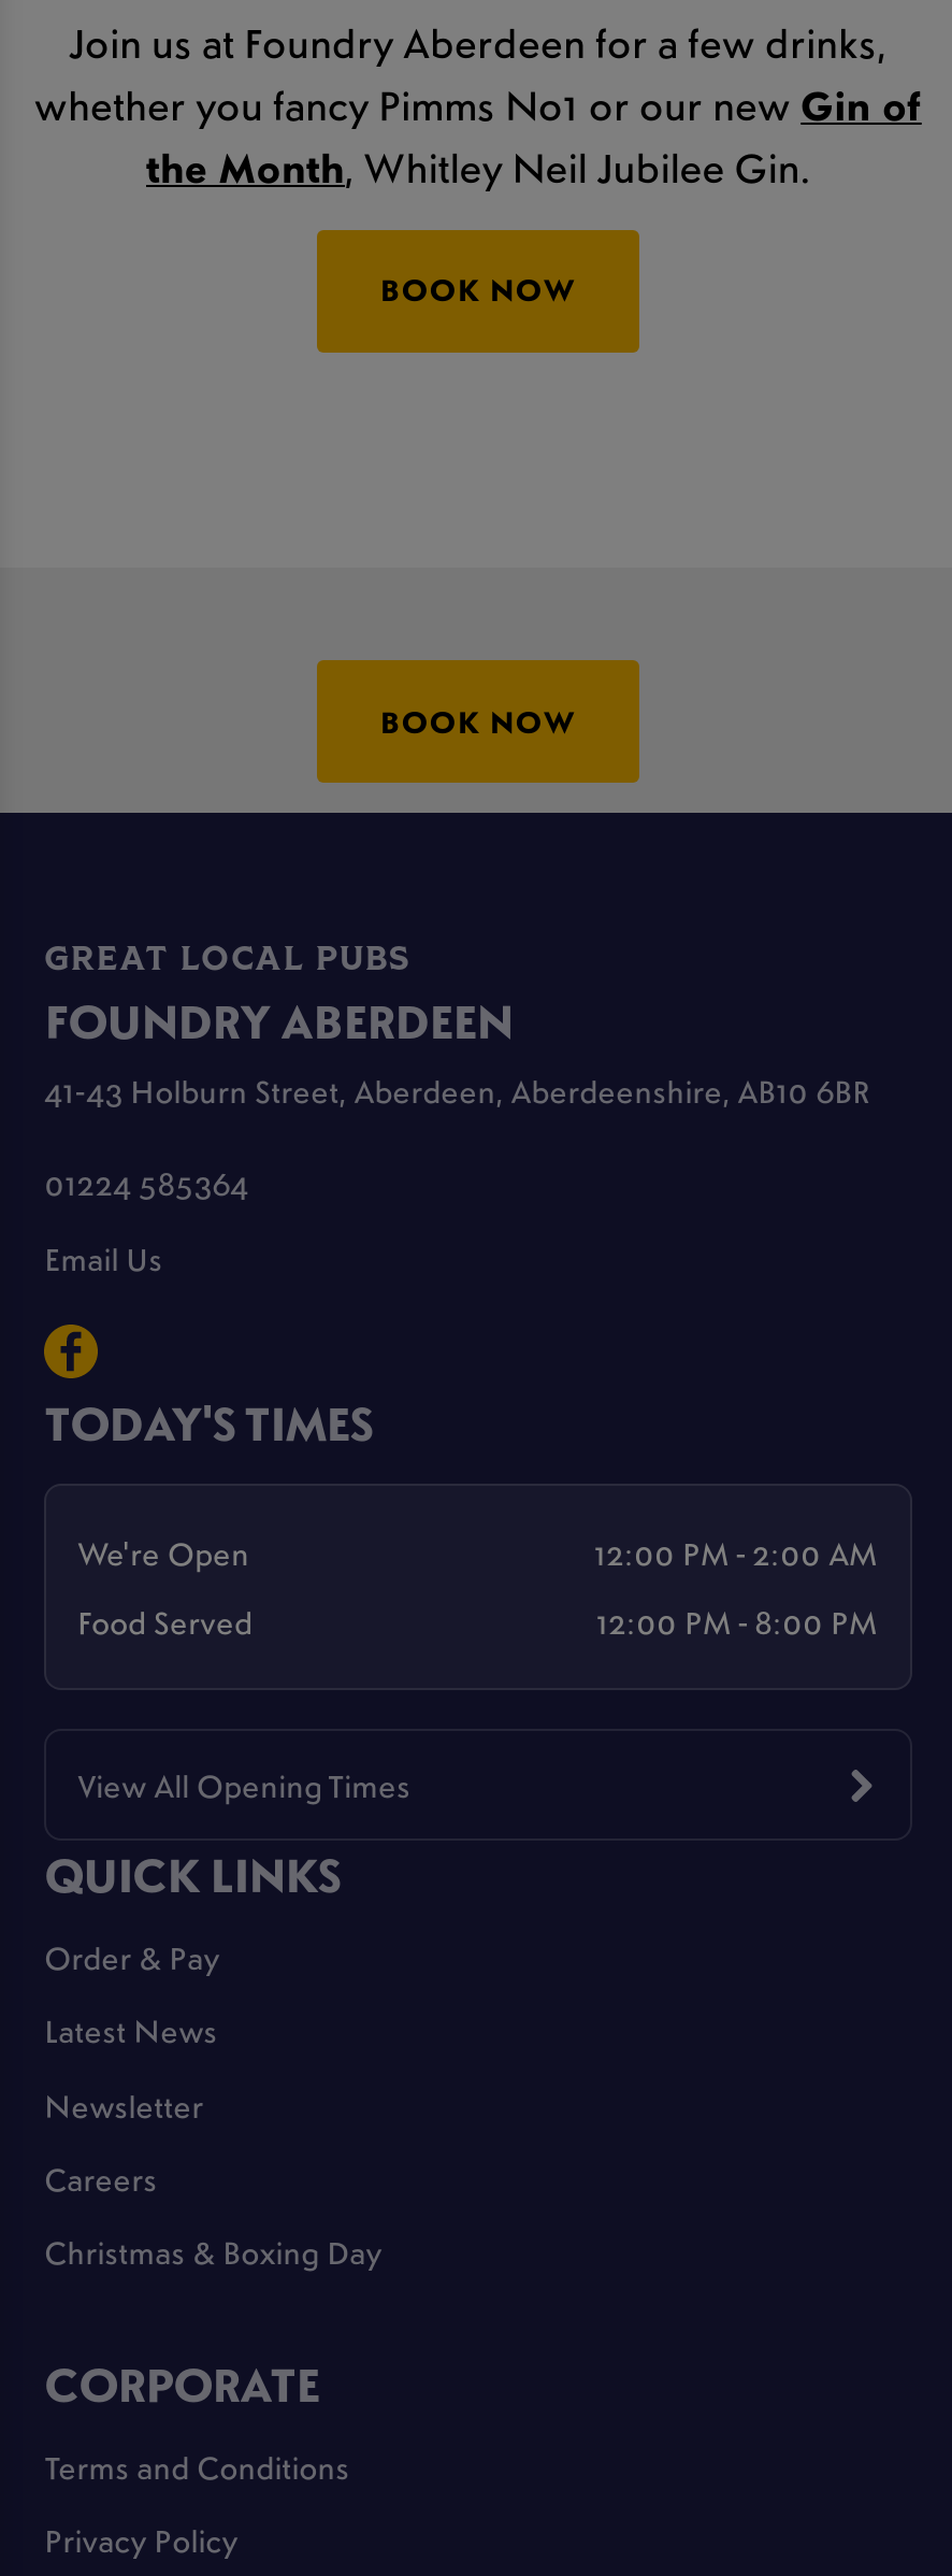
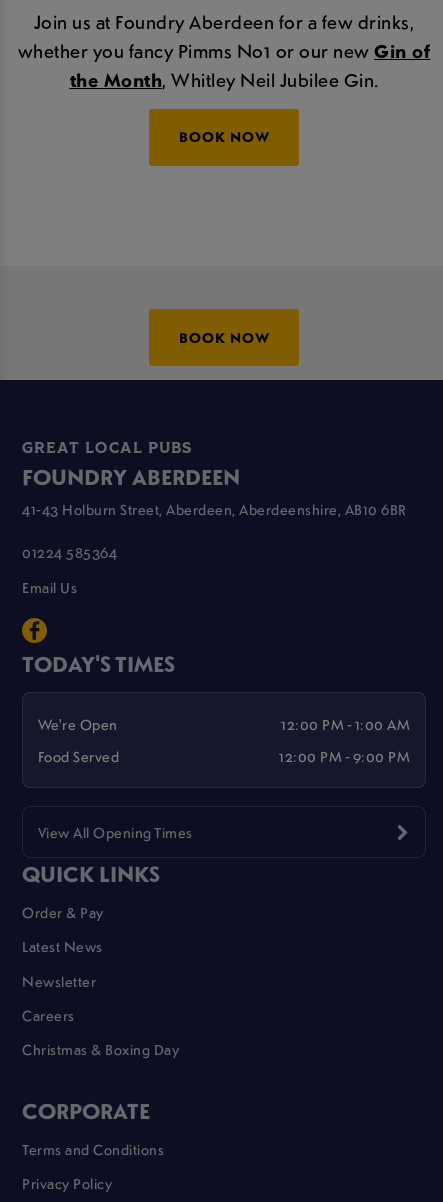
[595,1530,878,1573] 12:00 PM - 2:00 AM -> [281,714,410,734] 12:00 PM - 1:00 AM
[597,1600,878,1643] 12:00 PM - 8:00 PM -> [279,746,410,766] 12:00 PM - 9:00 PM

